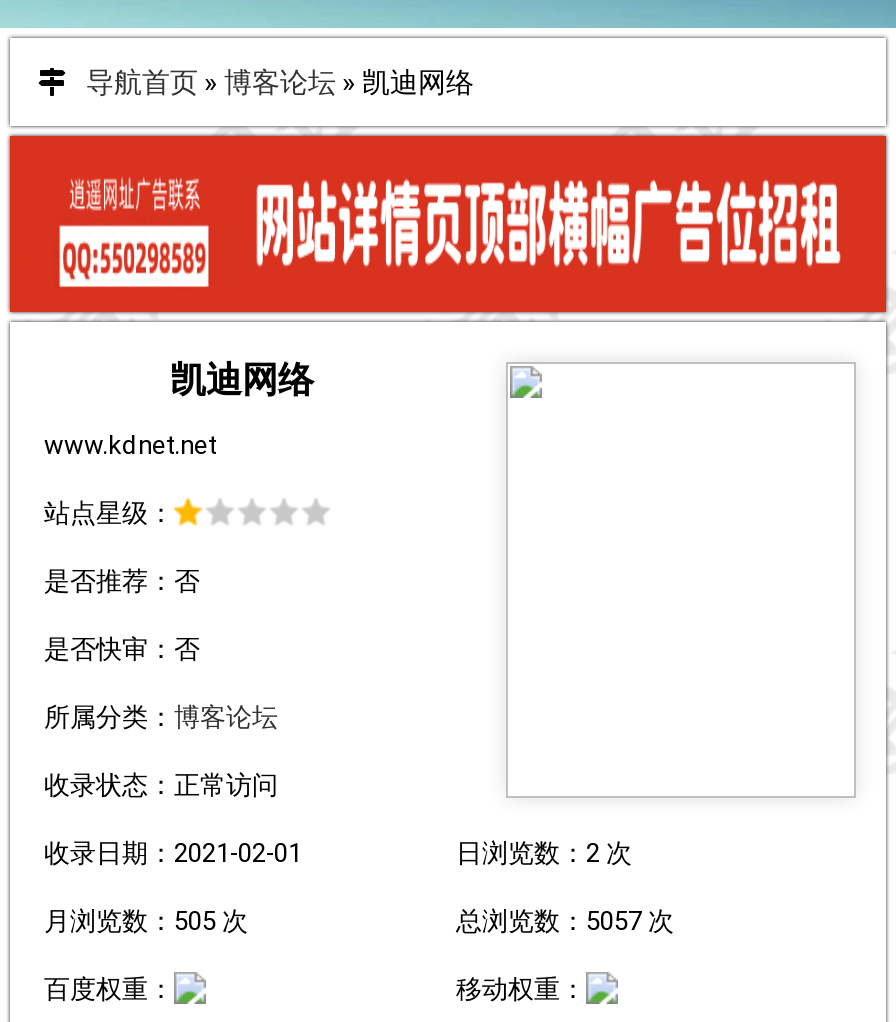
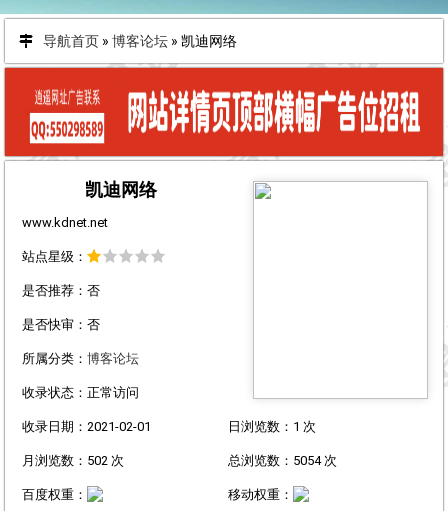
[456,838,632,868] 日浏览数：2 次 -> [228,419,316,434] 日浏览数：1 次
[44,906,248,936] 月浏览数：505 次 -> [22,453,124,468] 月浏览数：502 次
[456,906,674,936] 总浏览数：5057 次 -> [228,453,337,468] 总浏览数：5054 次

